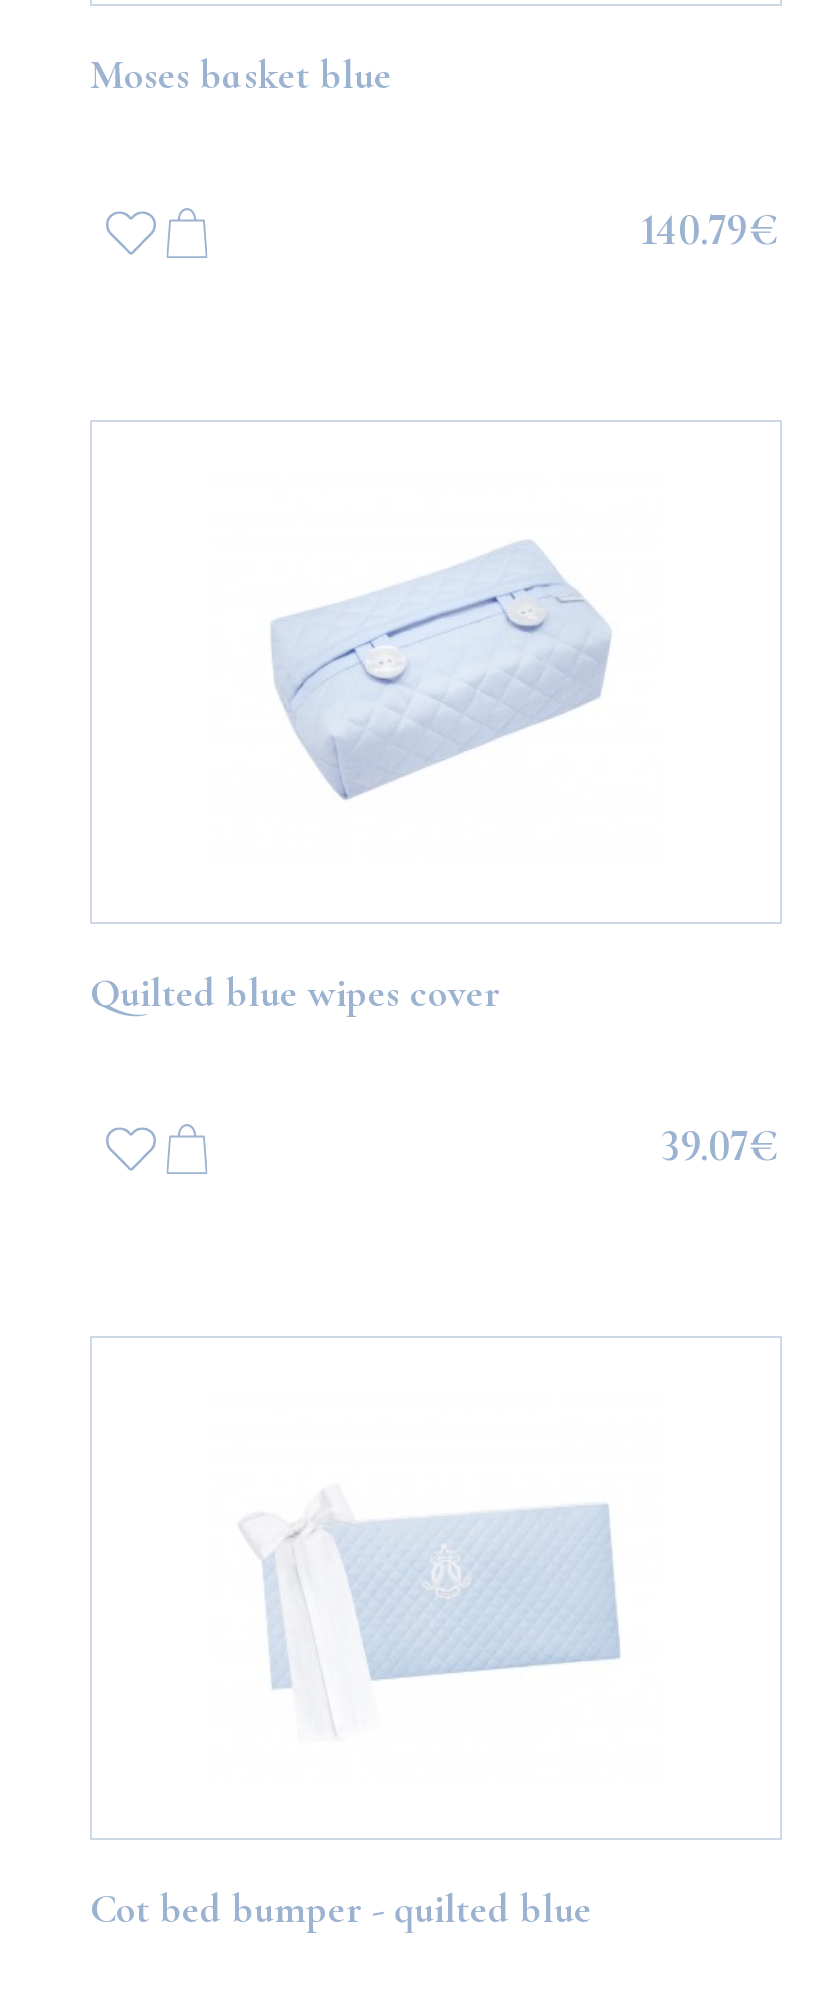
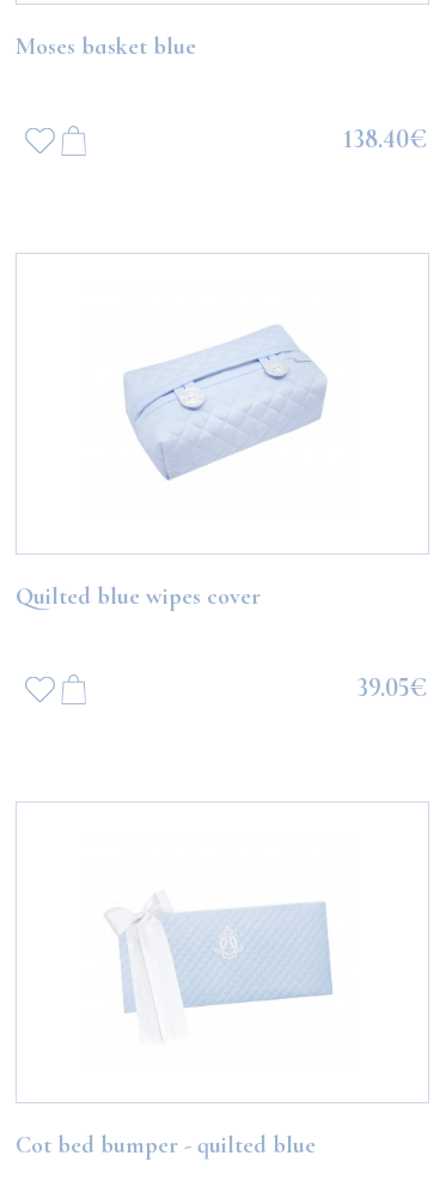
[640,204,778,256] 140.79€ -> [343,123,427,155] 138.40€
[660,1120,778,1172] 39.07€ -> [356,672,427,703] 39.05€

